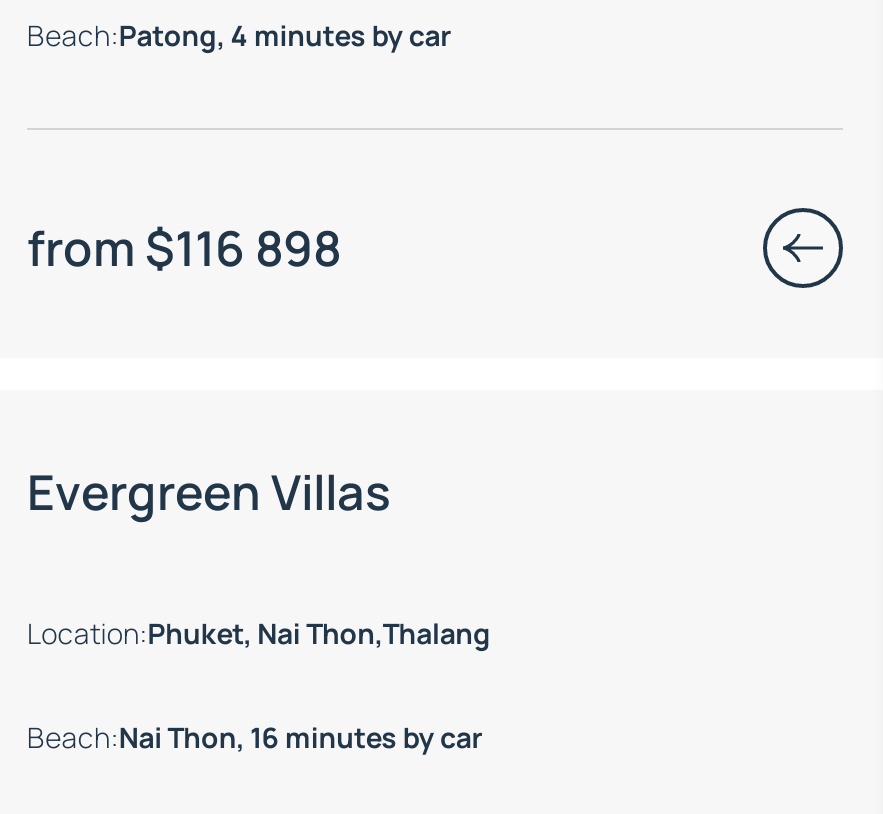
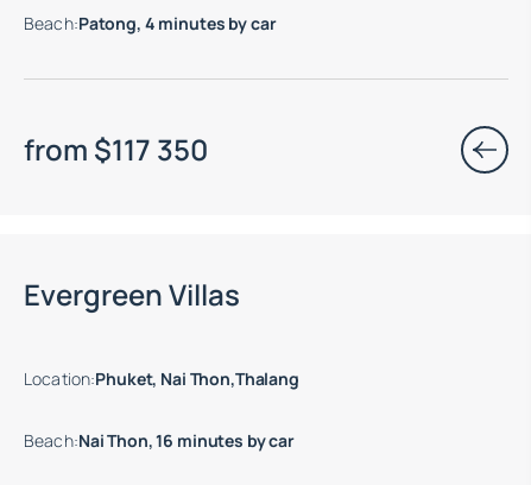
[27,215,341,281] from $116 898 -> [24,130,208,169] from $117 350

